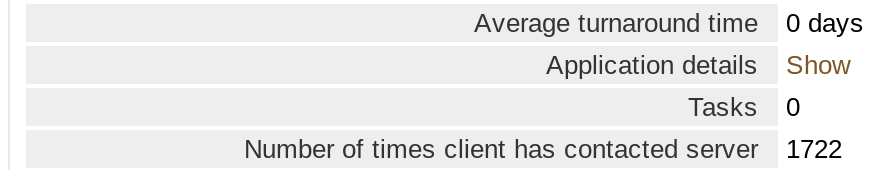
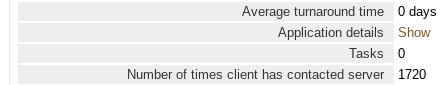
[244,134,842,164] Number of times client has contacted server 1722 -> [127,67,426,82] Number of times client has contacted server 1720

